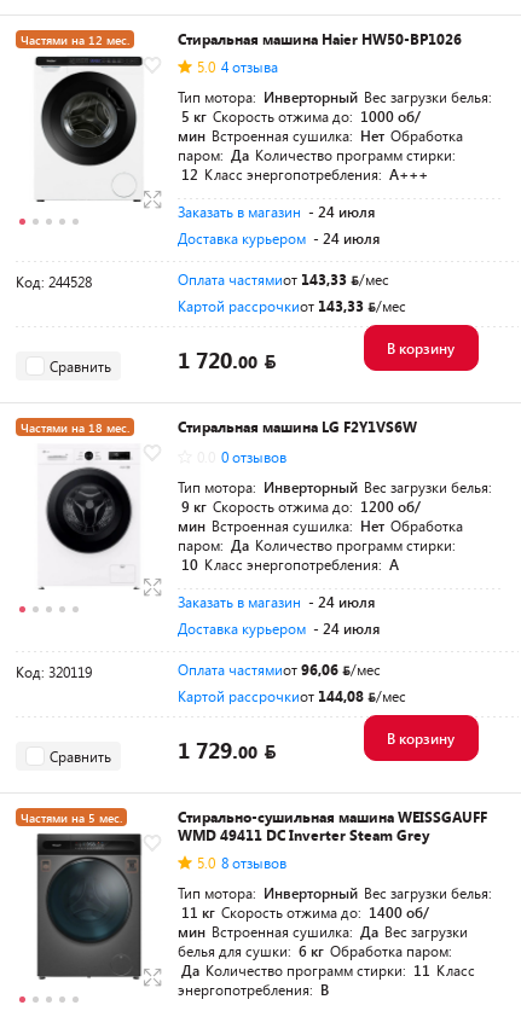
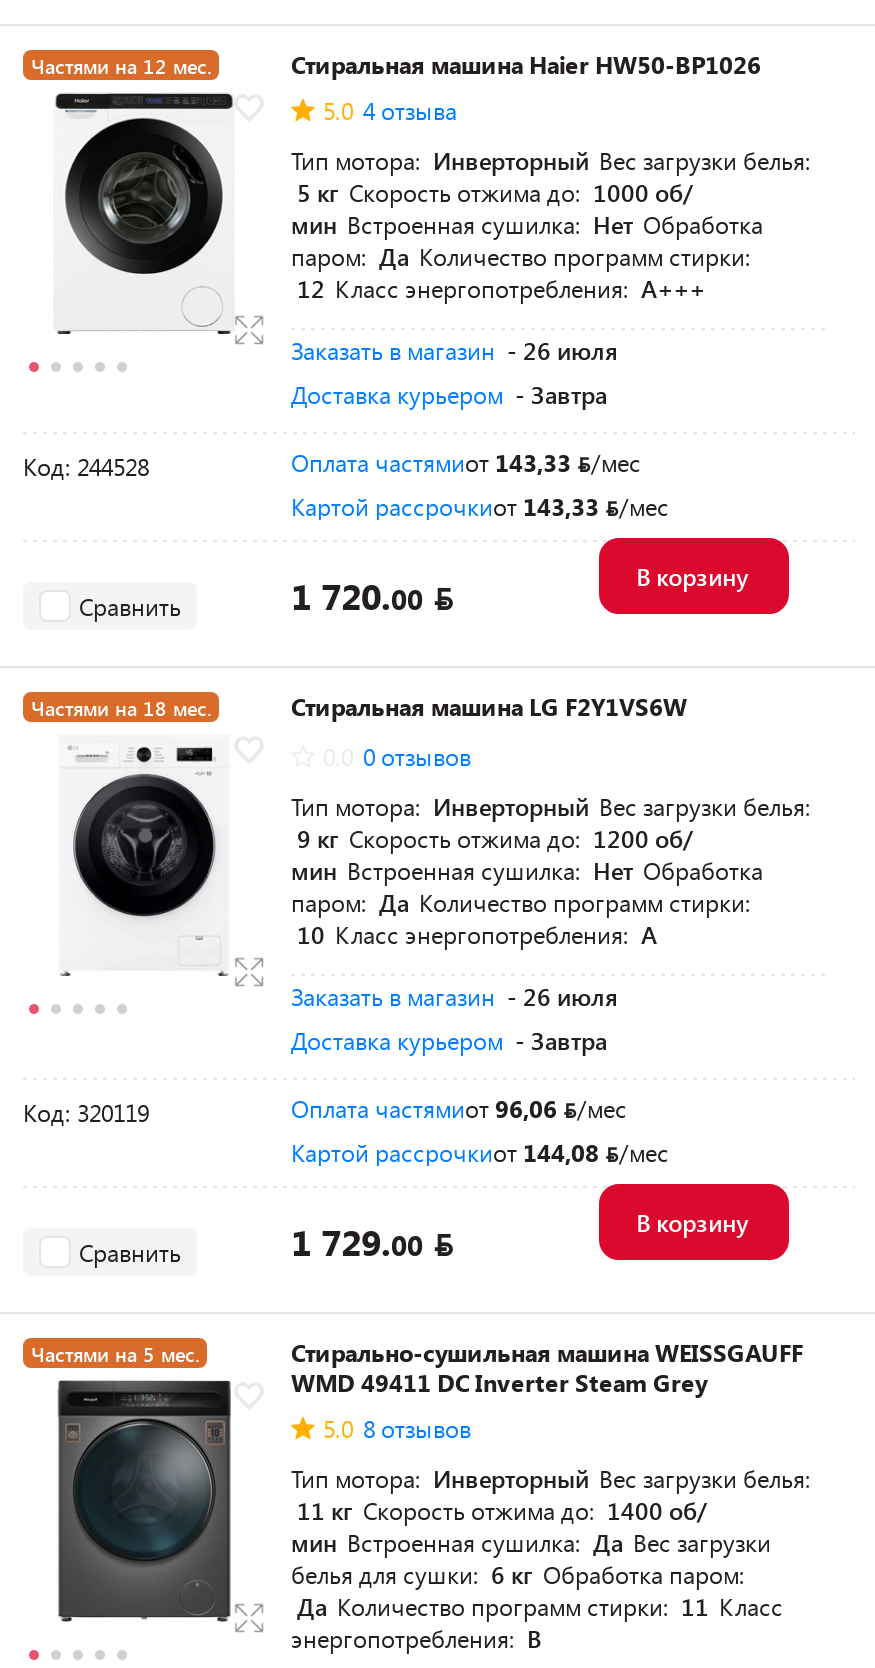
[178,202,380,248] Заказать в магазин - 24 июля | Доставка курьером - 24 июля -> [291,335,617,411] Заказать в магазин - 26 июля | Доставка курьером - Завтра
[178,592,380,638] Заказать в магазин - 24 июля | Доставка курьером - 24 июля -> [291,981,617,1057] Заказать в магазин - 26 июля | Доставка курьером - Завтра

